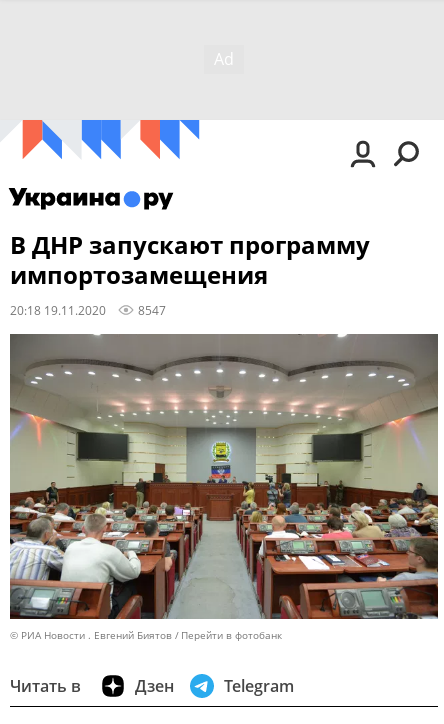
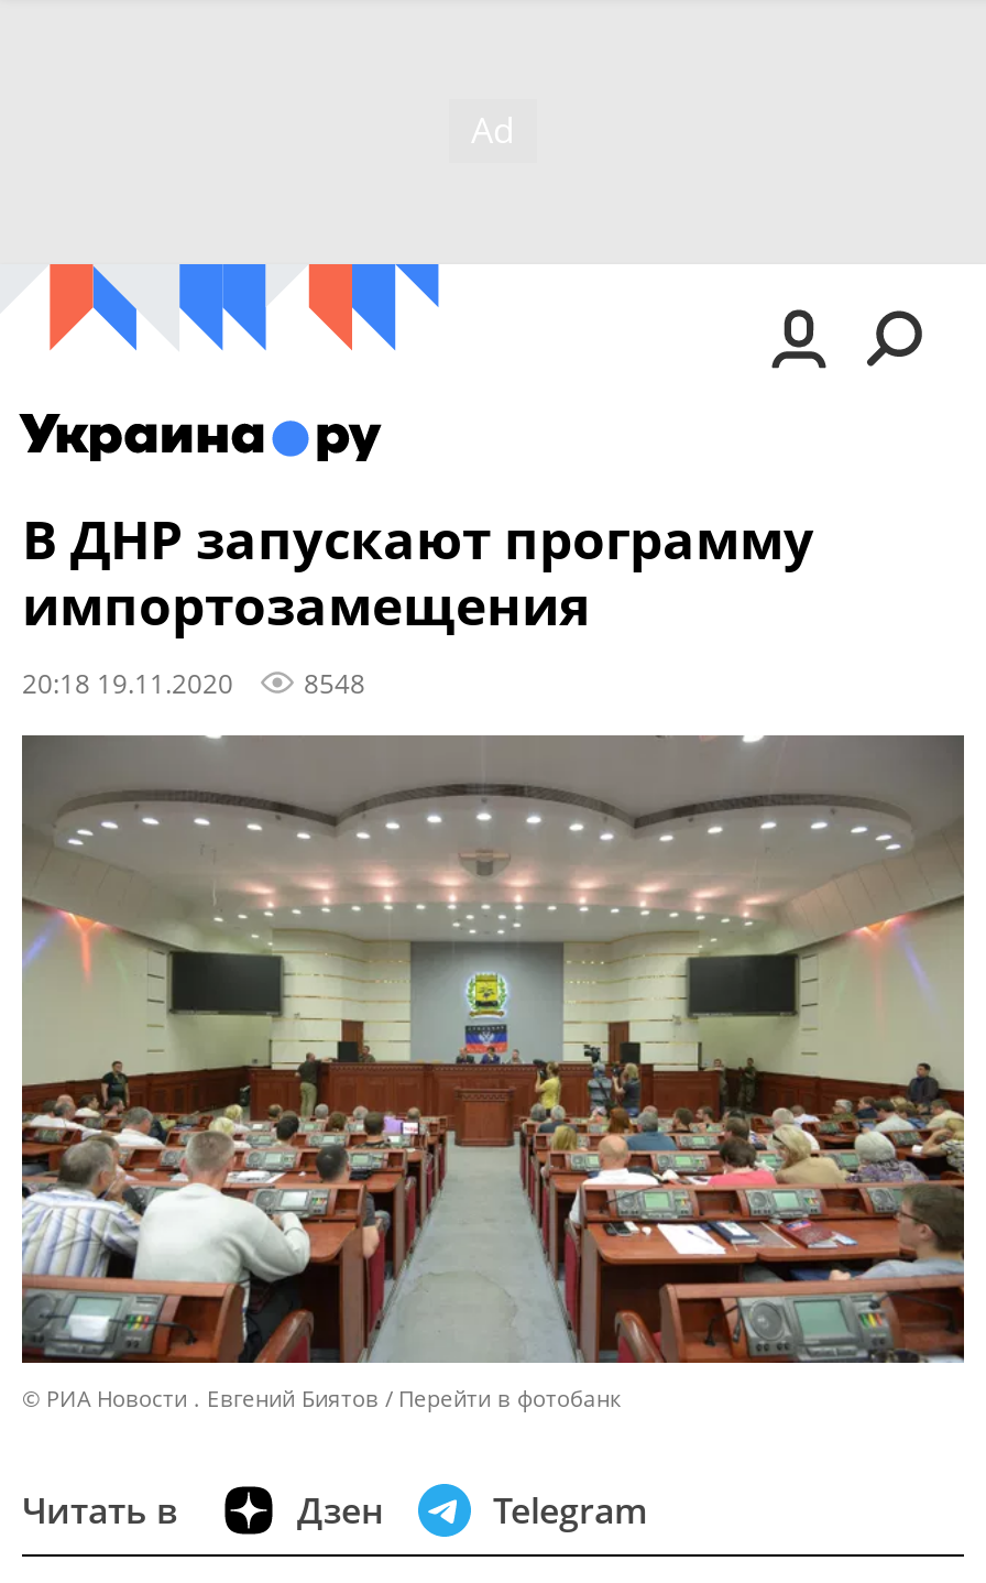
[10,302,166,318] 20:18 19.11.2020 8547 -> [22,665,365,700] 20:18 19.11.2020 8548

